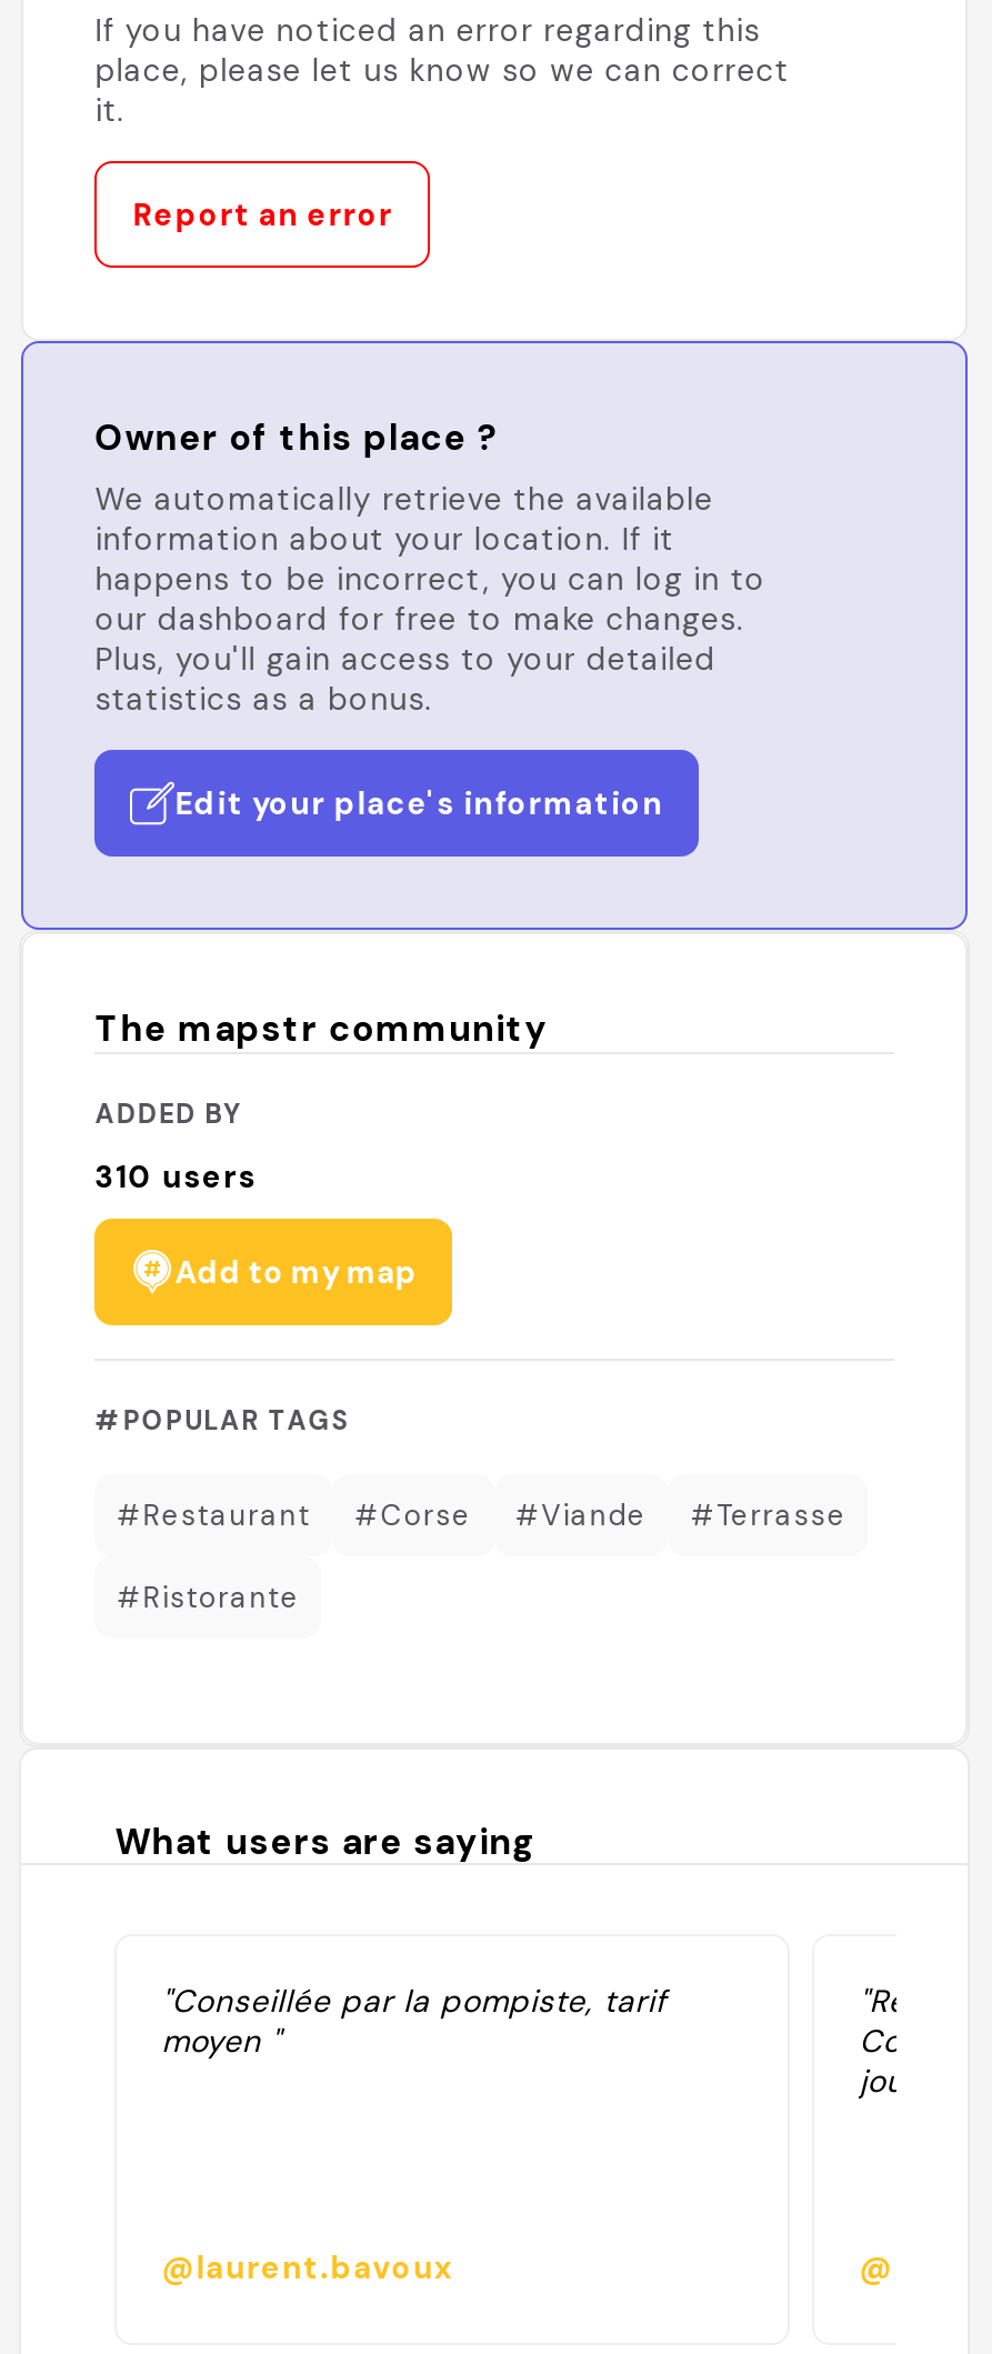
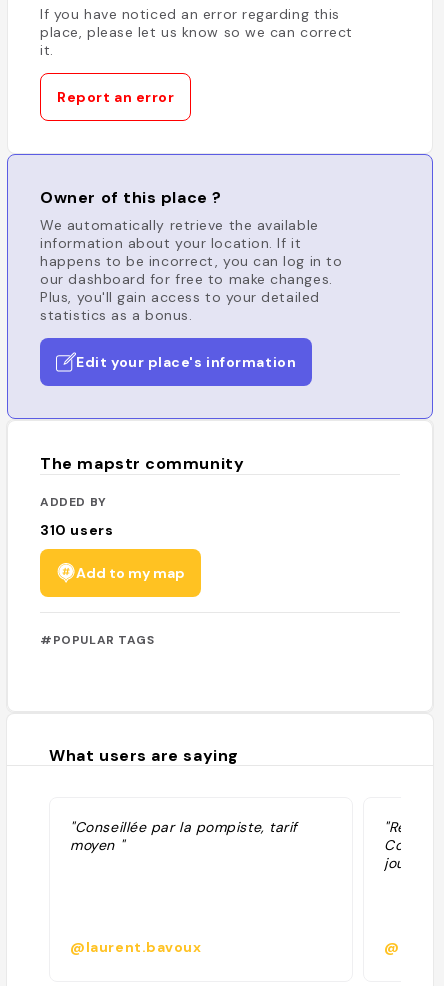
[117,1495,846,1615] #Restaurant | #Corse | #Viande | #Terrasse | #Ristorante -> none

